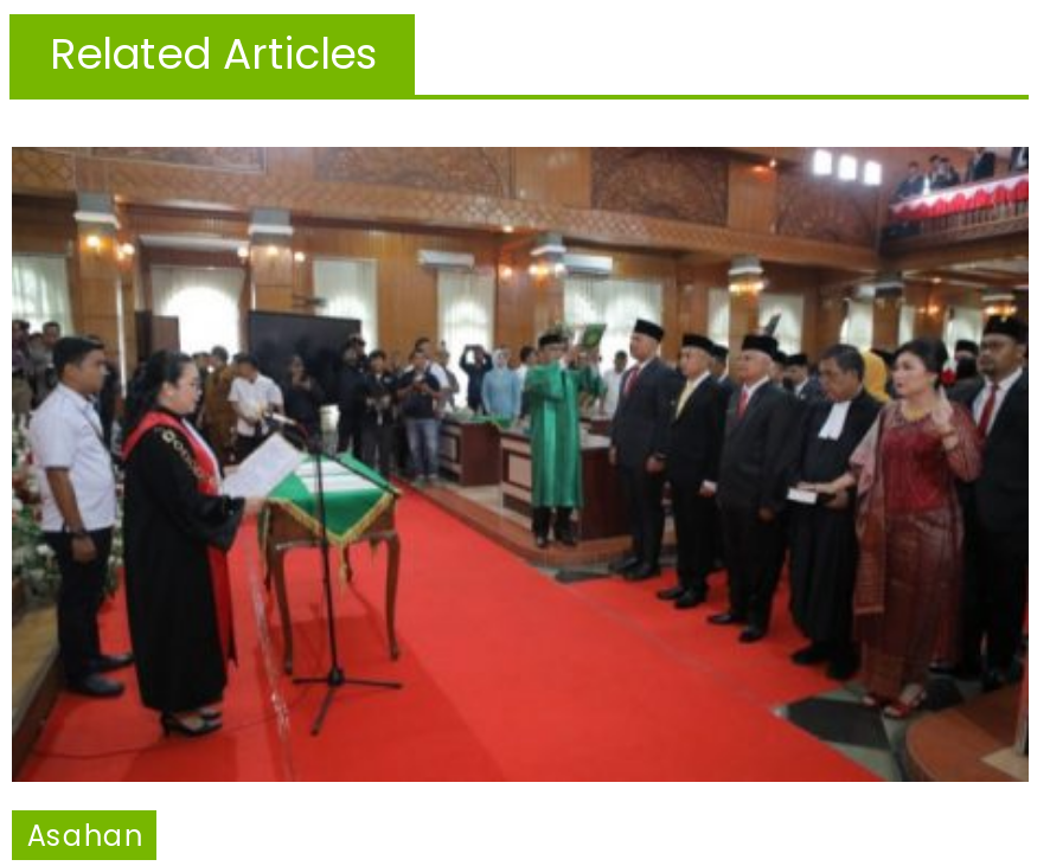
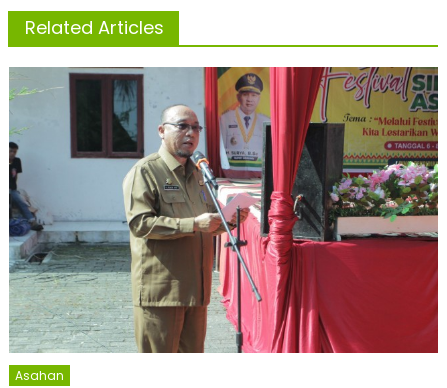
[12,145,1031,784] [image] -> [9,66,439,354] [image]

